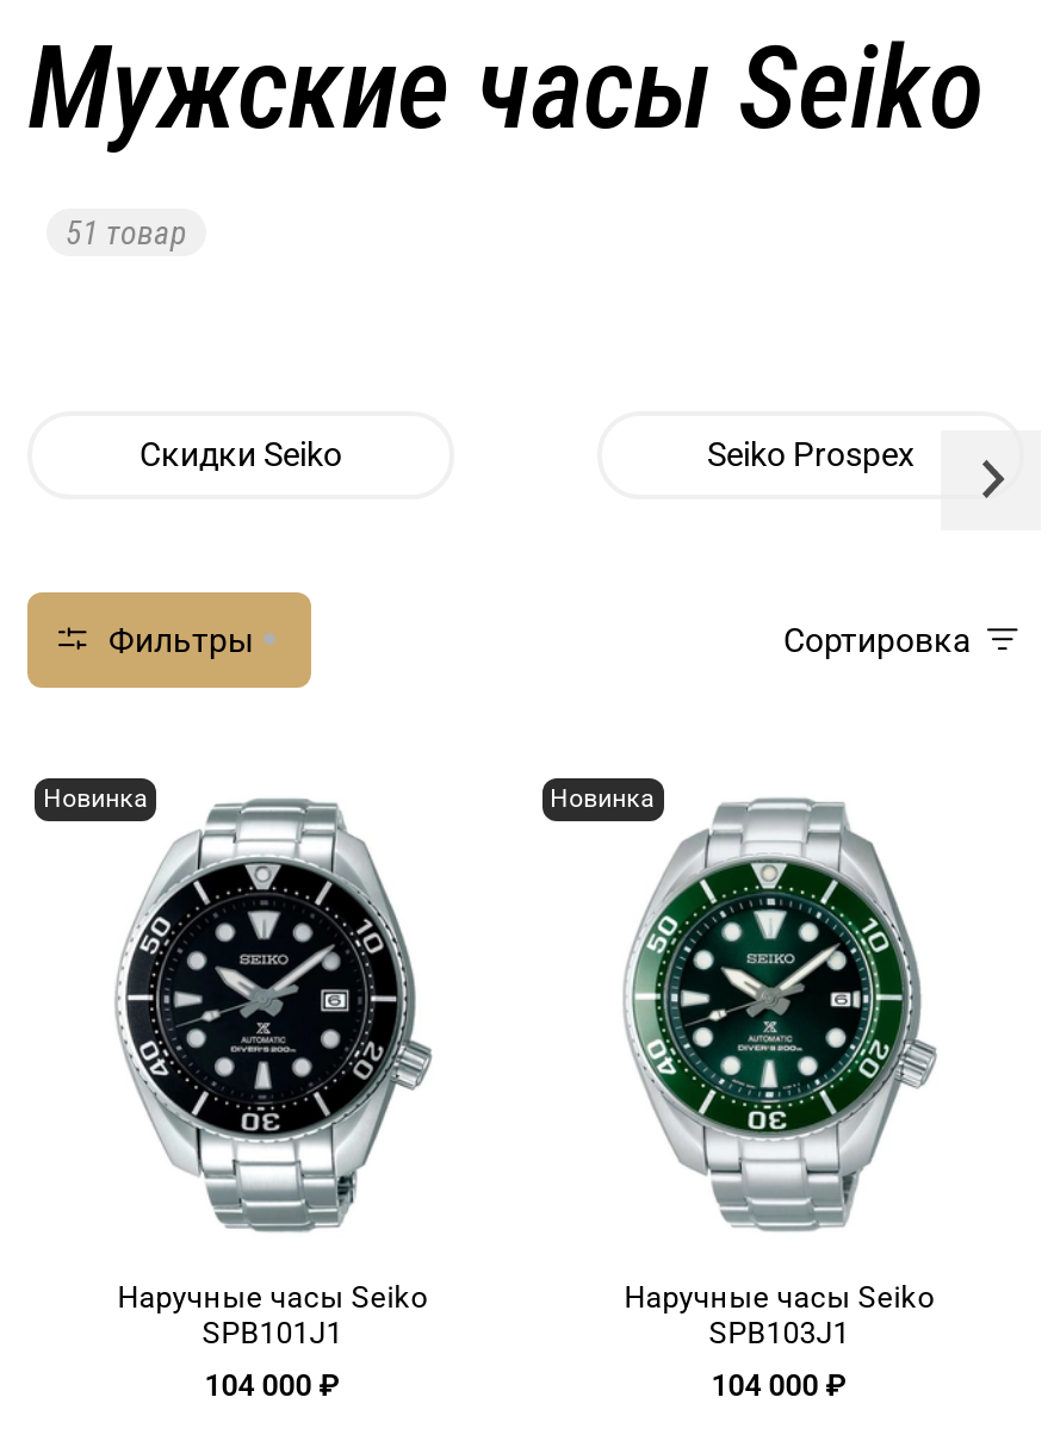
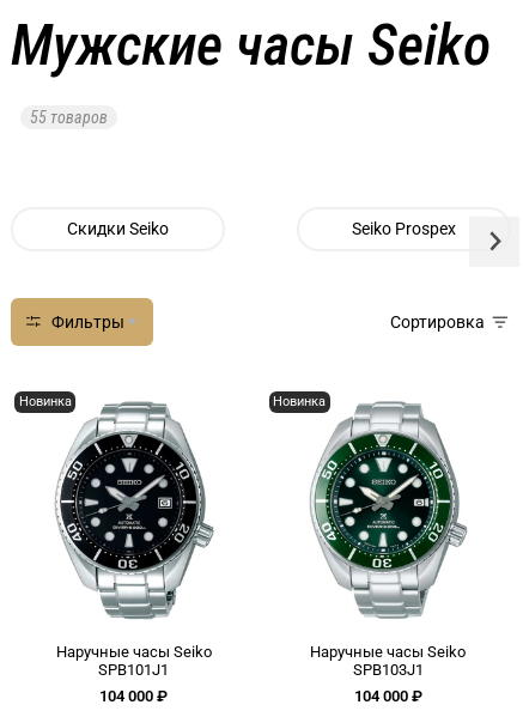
[66,214,187,252] 51 товар -> [30,108,108,127] 55 товаров

